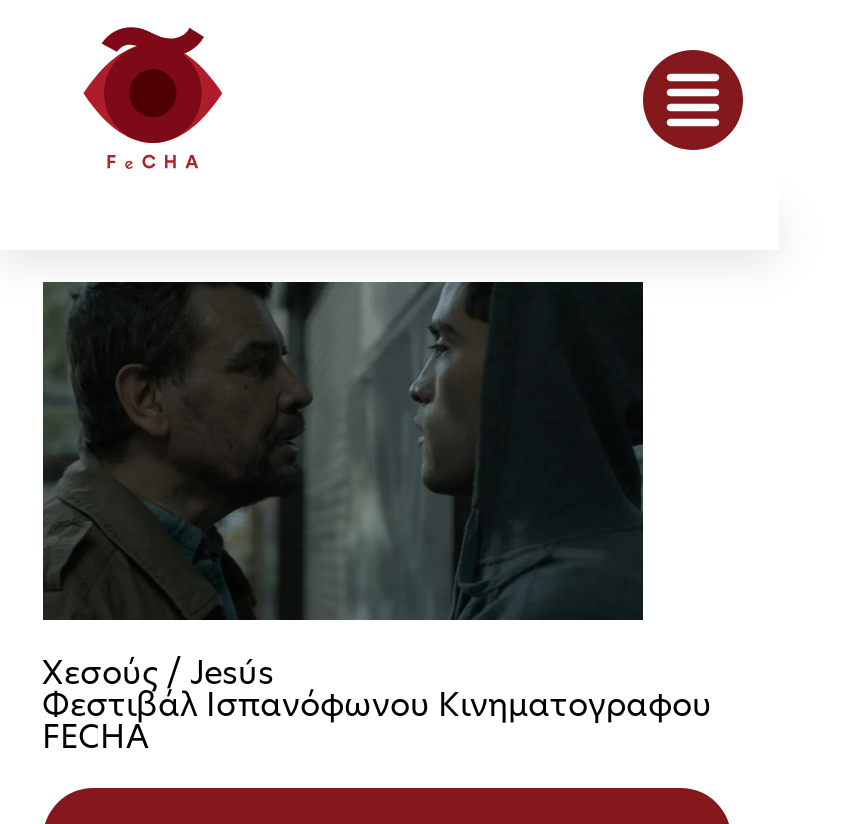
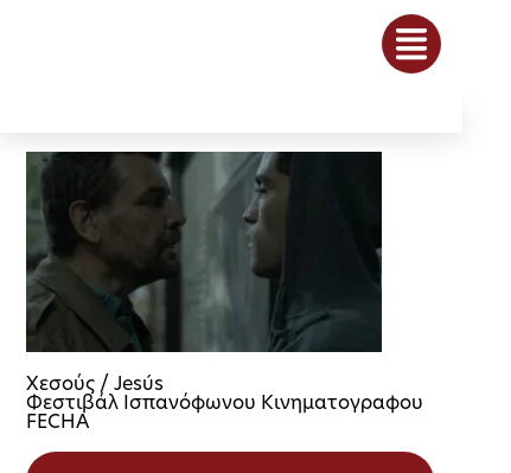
[81,24,223,170] [image] -> none

